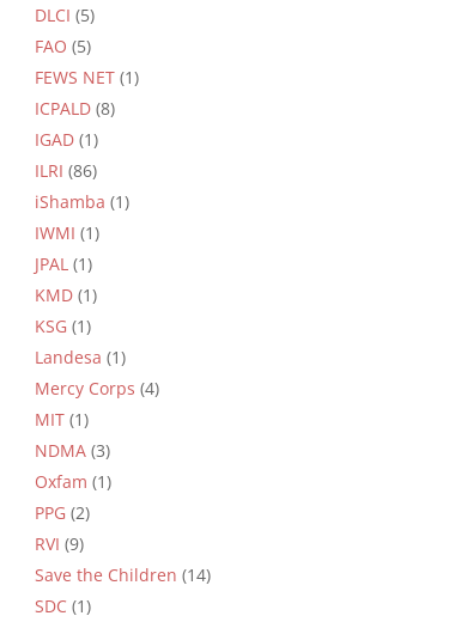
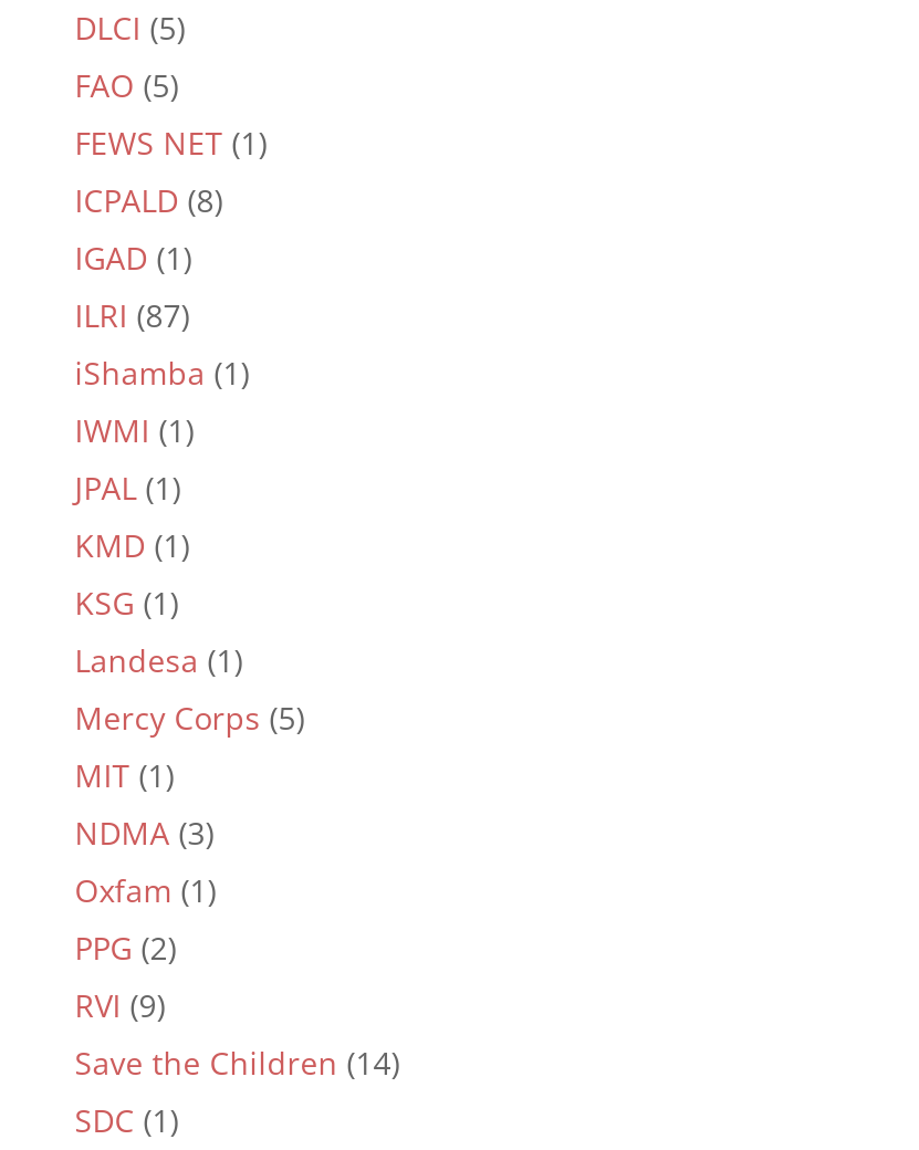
[34,159,97,182] ILRI (86) -> [75,294,190,336] ILRI (87)
[34,377,159,400] Mercy Corps (4) -> [75,697,305,739] Mercy Corps (5)

